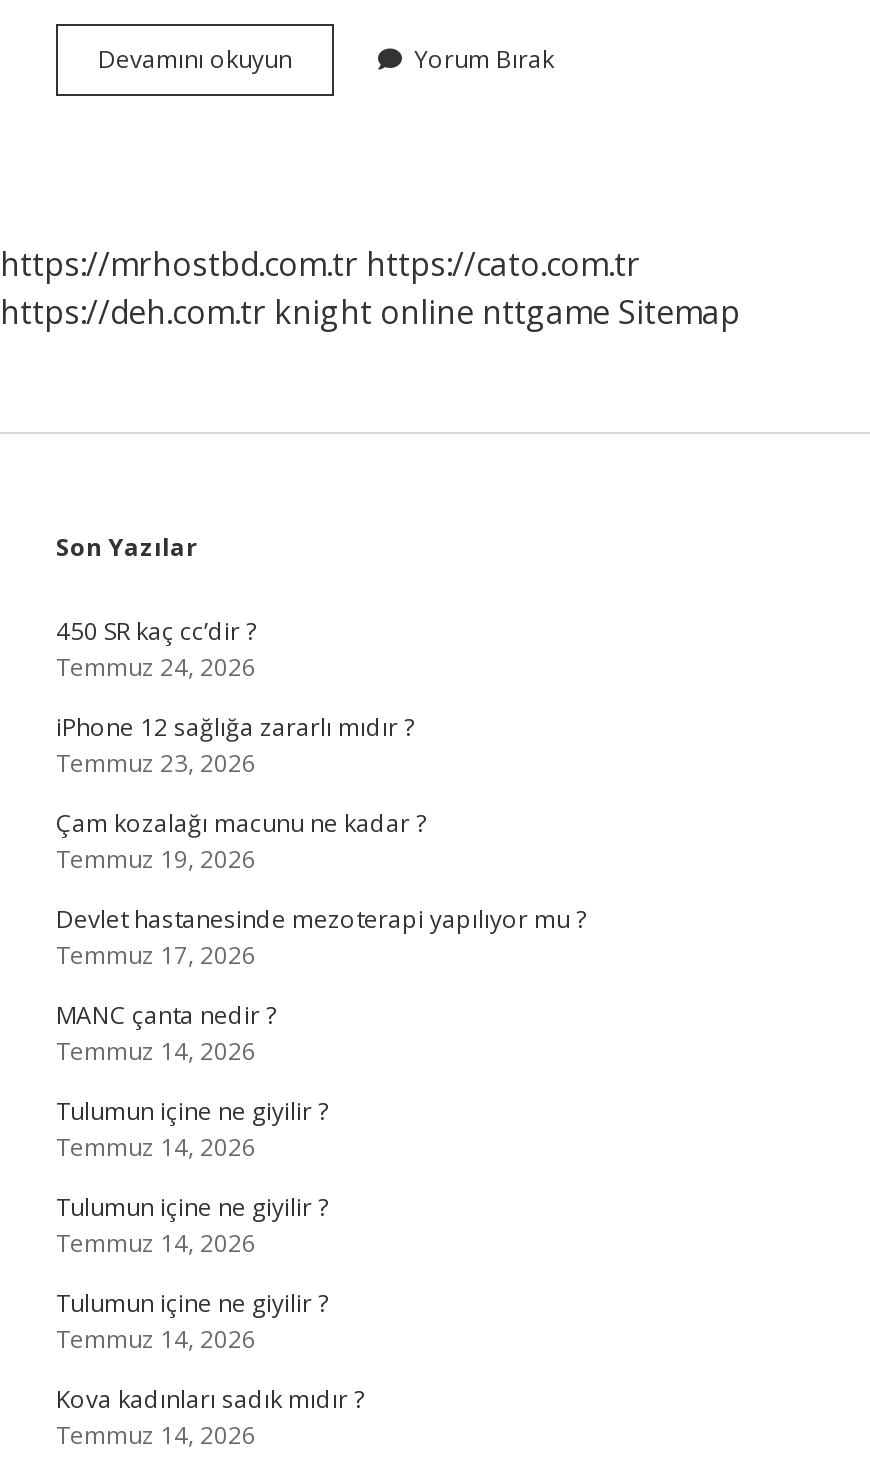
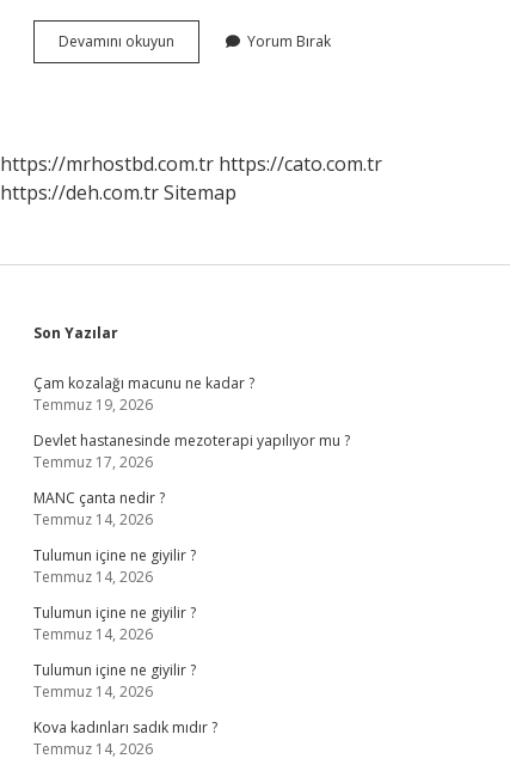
[0,290,740,334] https://deh.com.tr knight online nttgame Sitemap -> [0,179,236,206] https://deh.com.tr Sitemap
[56,614,414,780] 450 SR kaç cc’dir ? | Temmuz 24, 2026 | iPhone 12 sağlığa zararlı mıdır ? | Temmuz 23, 2026 -> none

